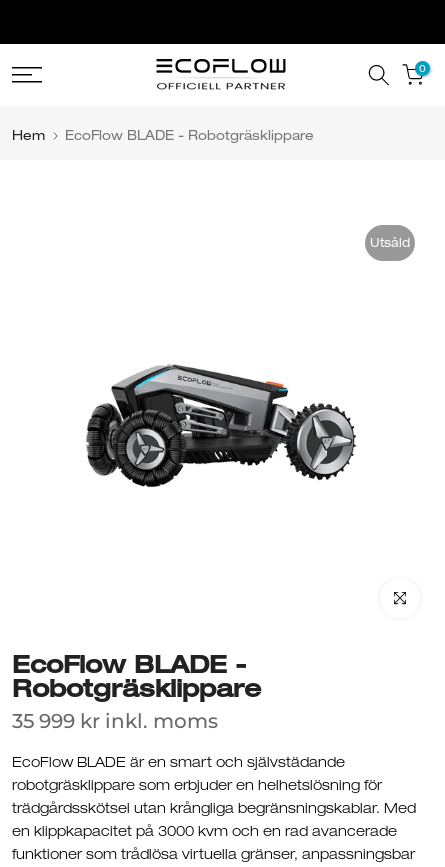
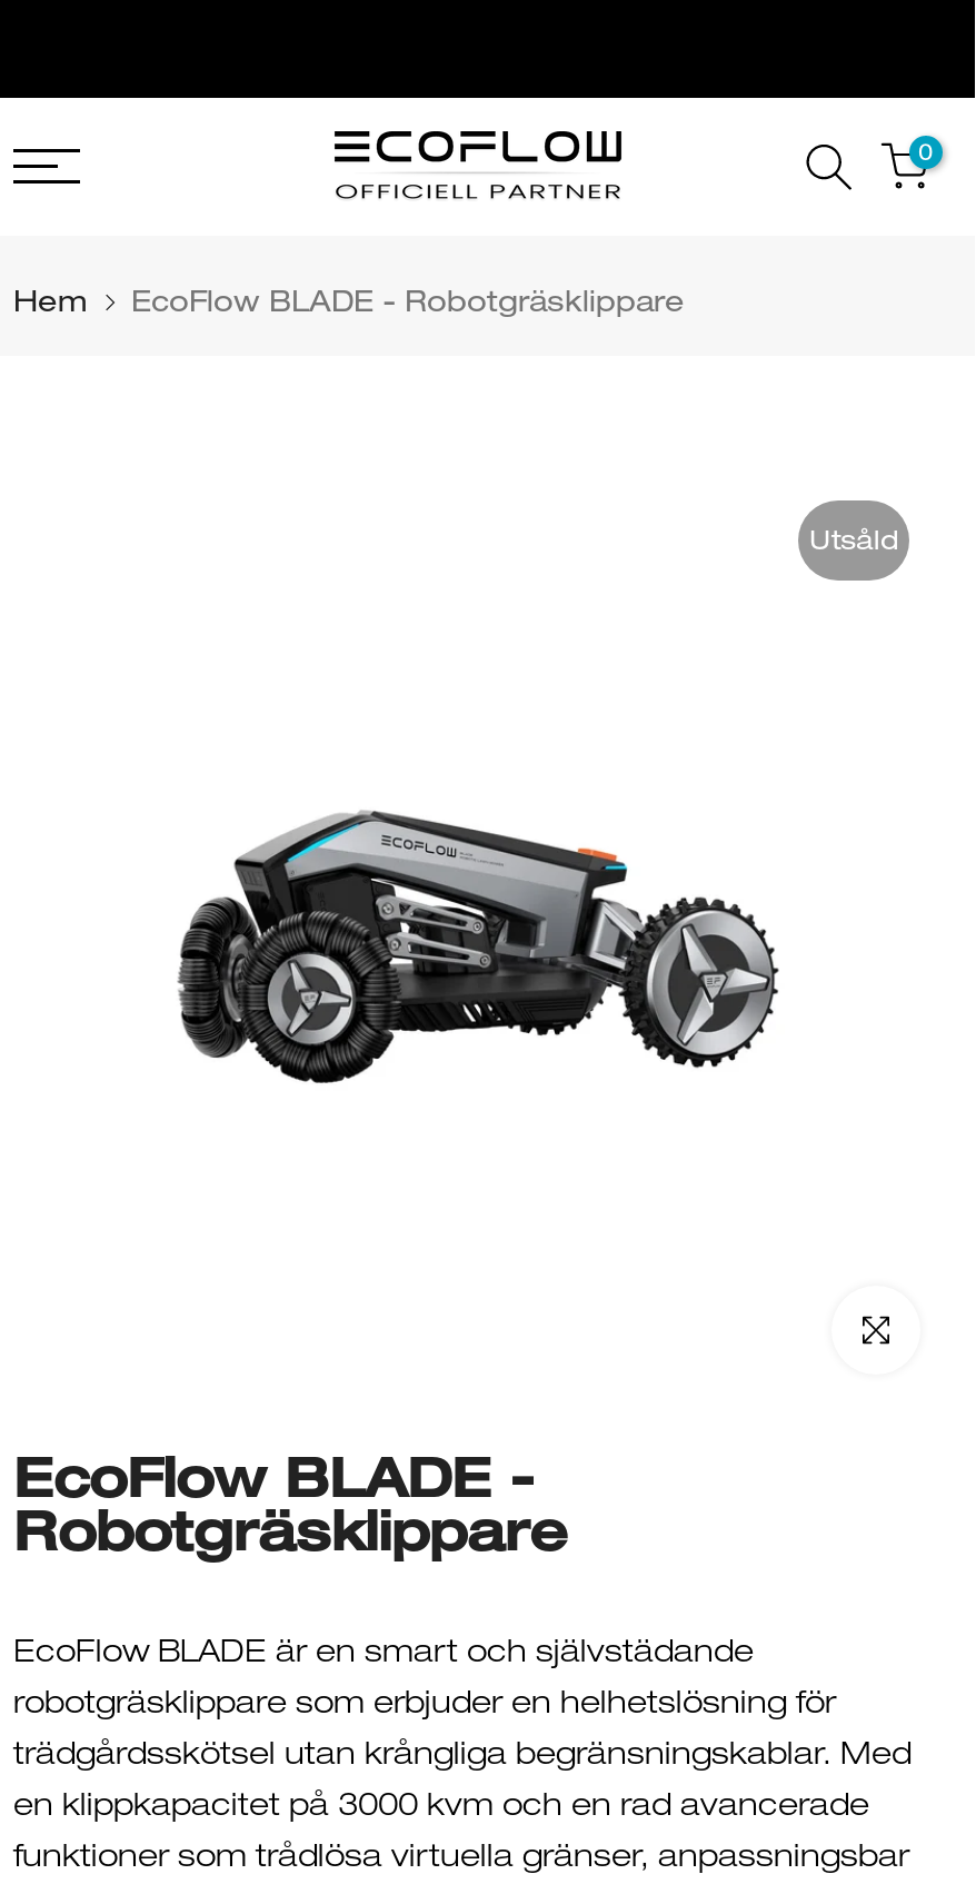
[12,709,218,733] 35 999 kr inkl. moms -> none

